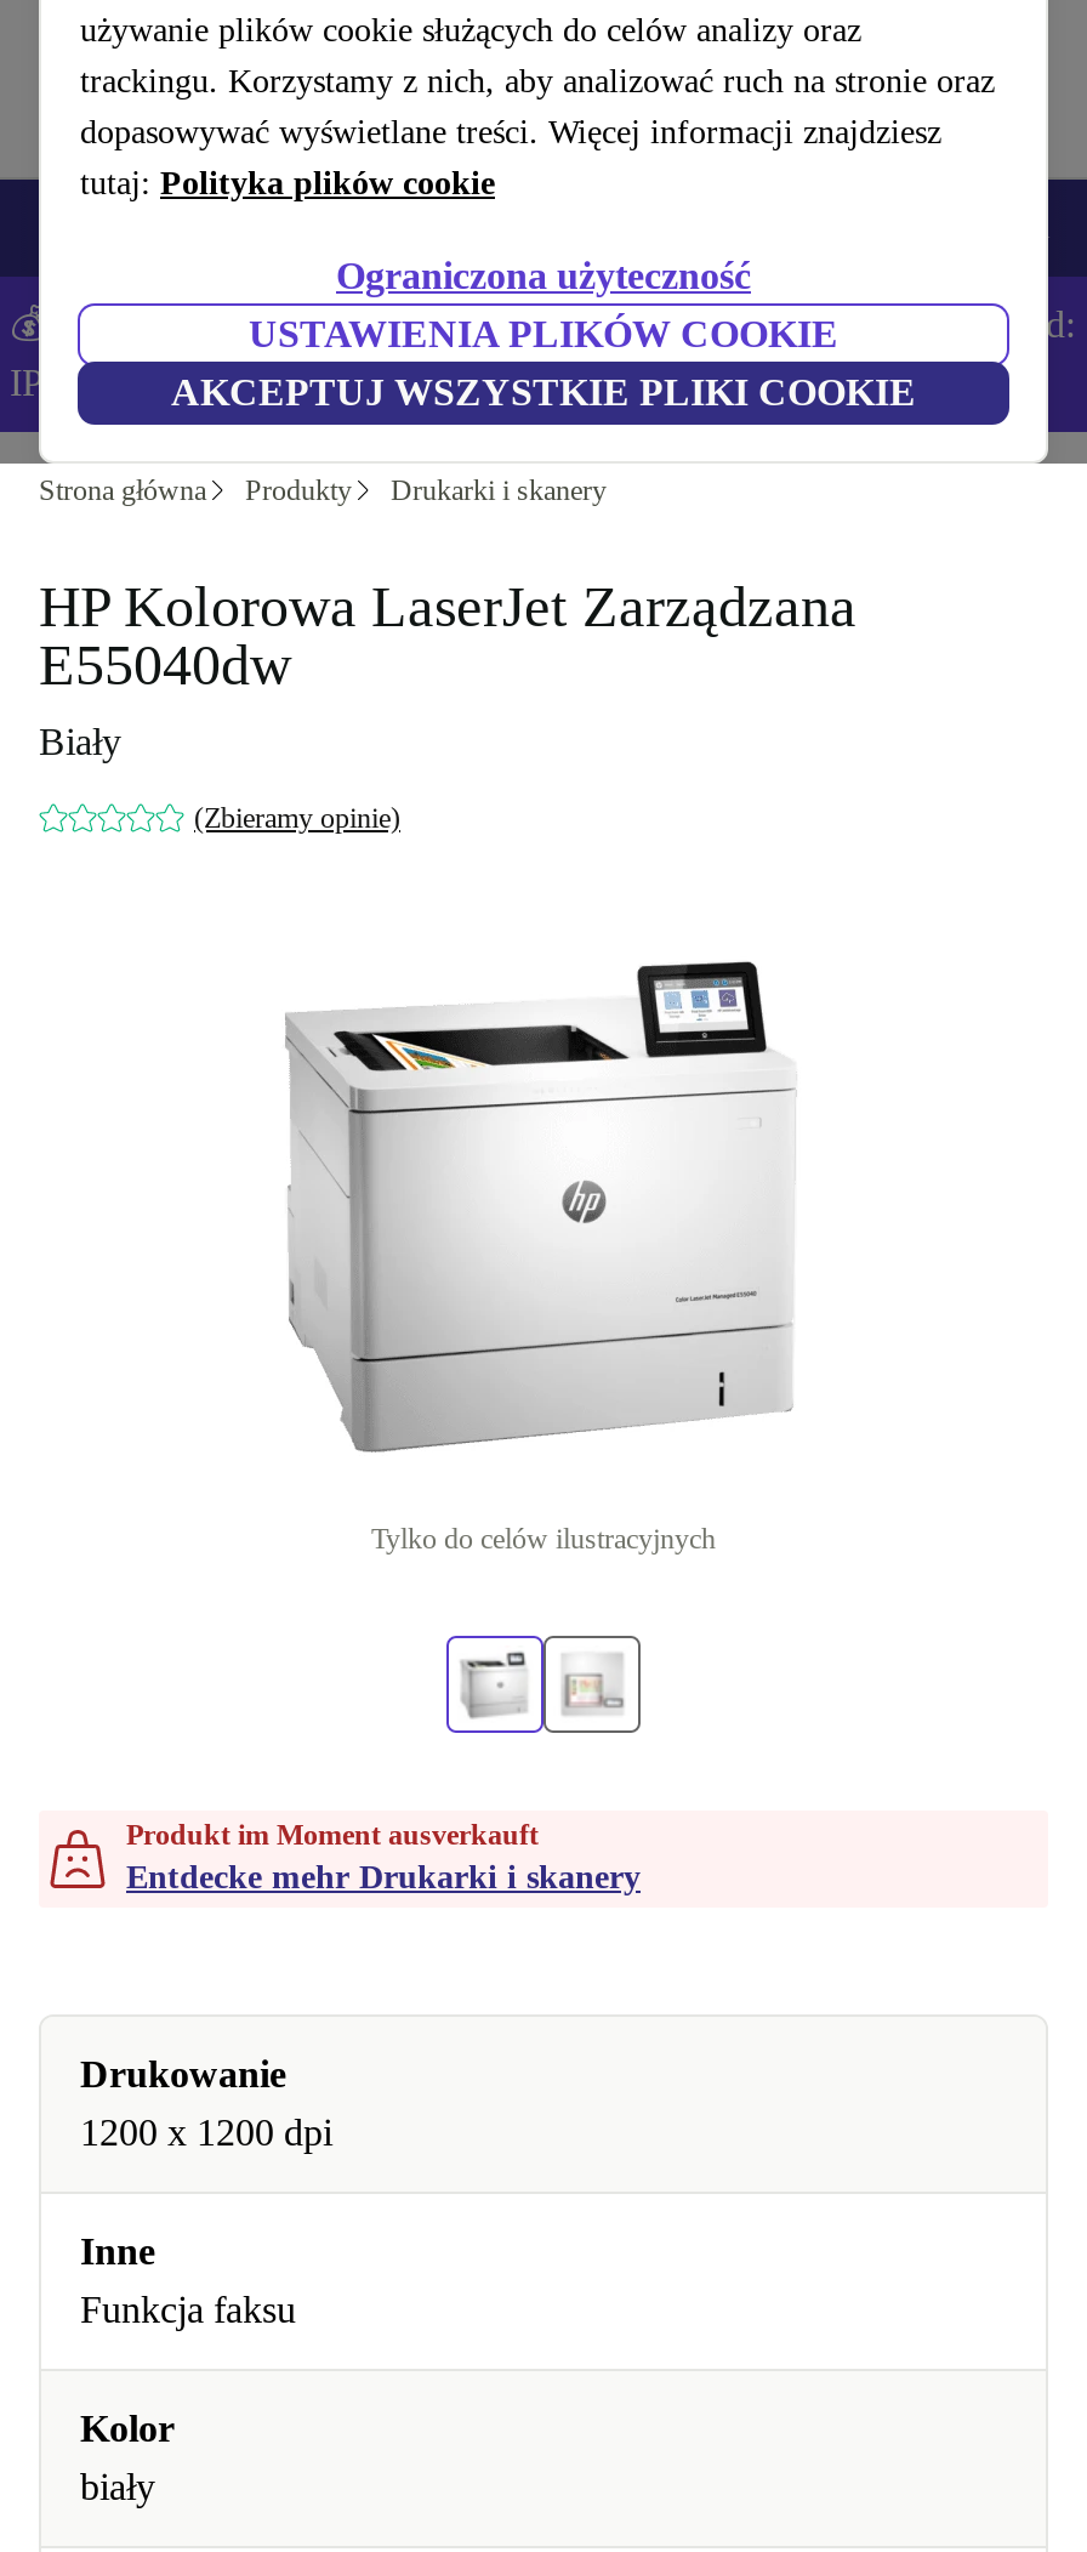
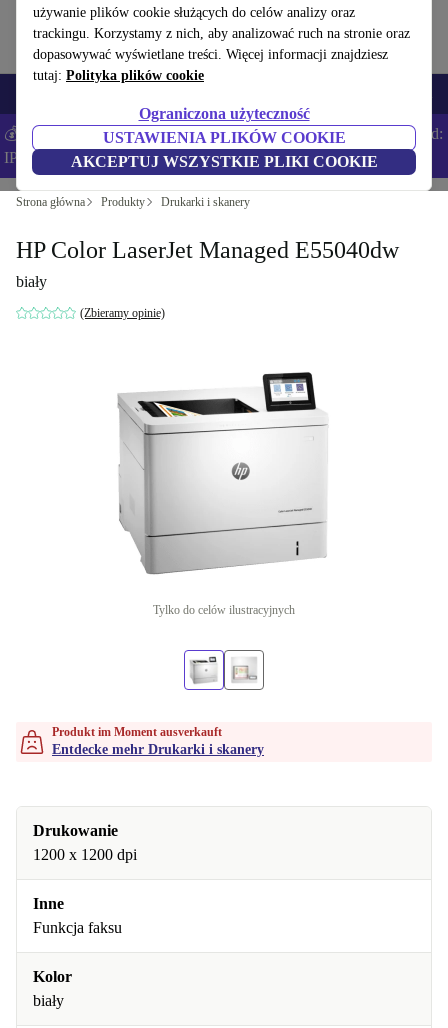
[39,575,856,762] HP Kolorowa LaserJet Zarządzana | E55040dw | Biały -> [16,237,399,290] HP Color LaserJet Managed E55040dw | biały

